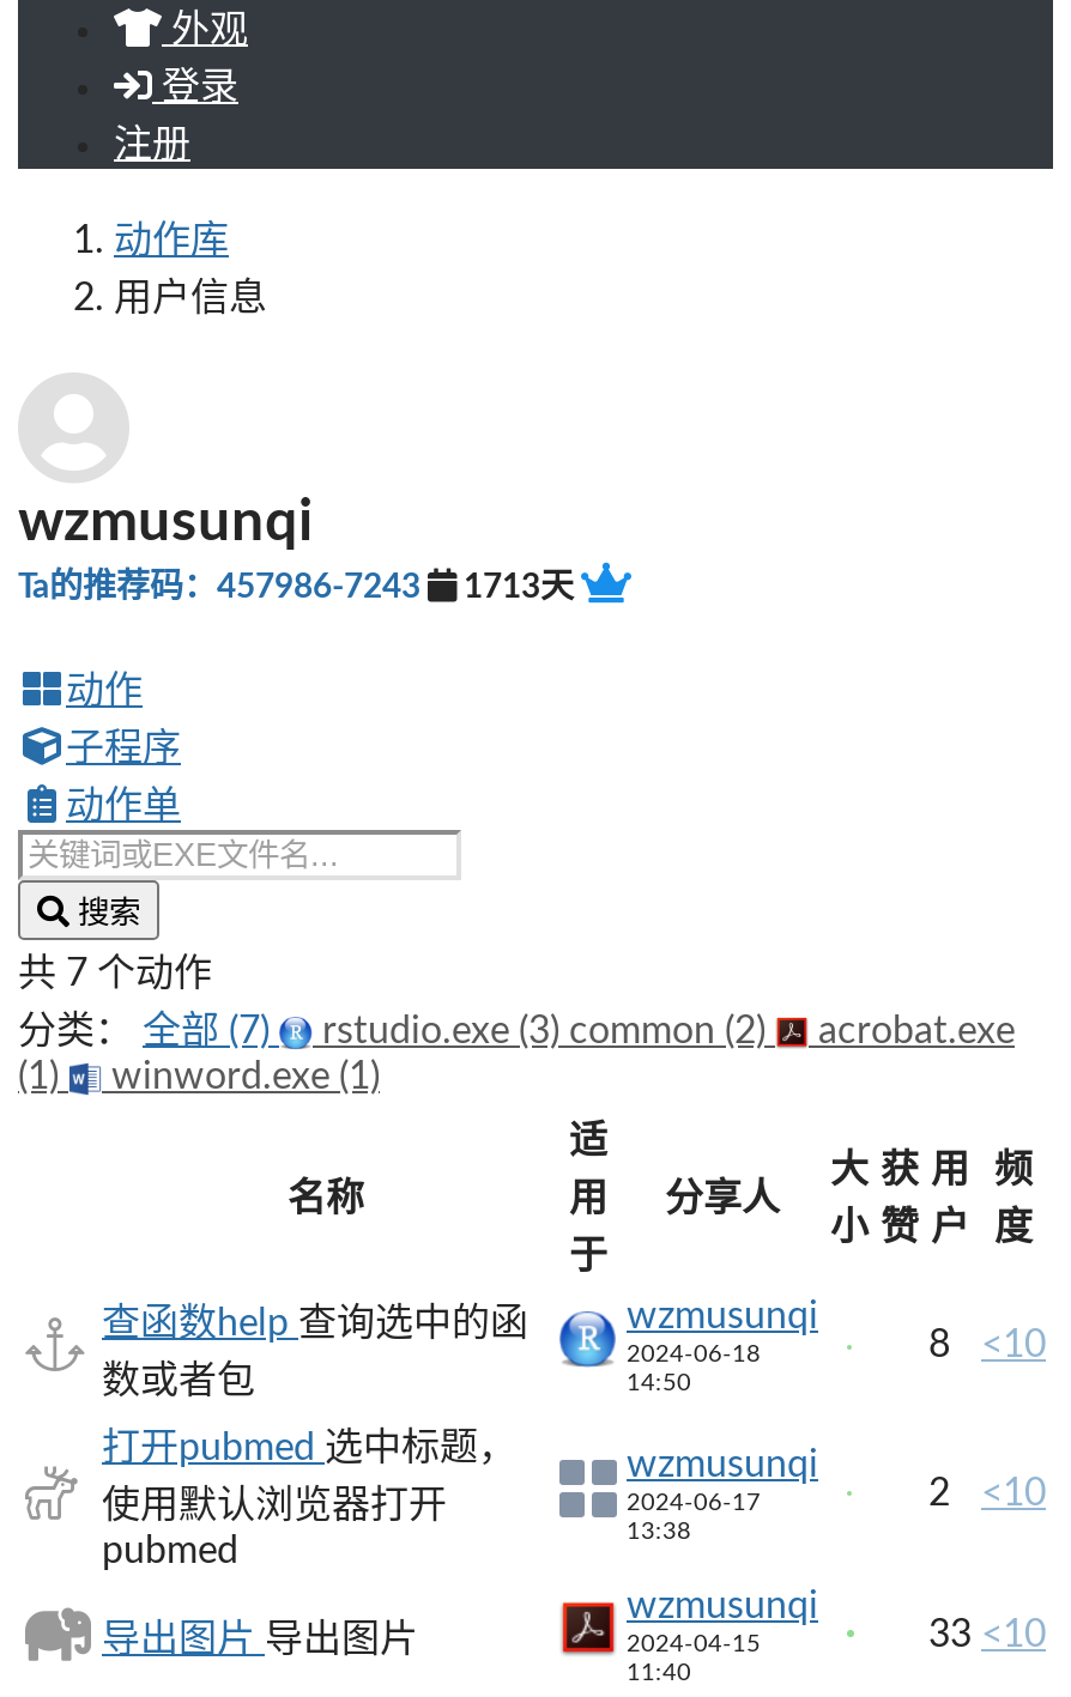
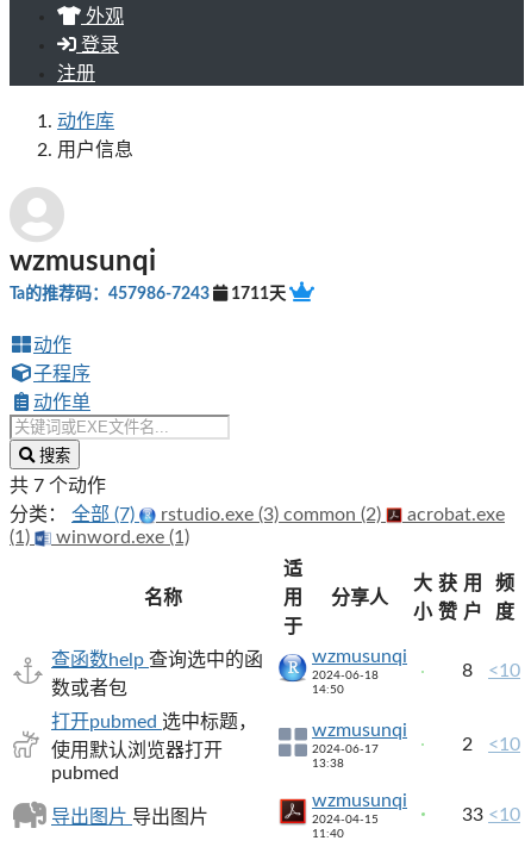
[18,571,581,605] Ta的推荐码：457986-7243 1713天 -> [10,286,289,302] Ta的推荐码：457986-7243 1711天

